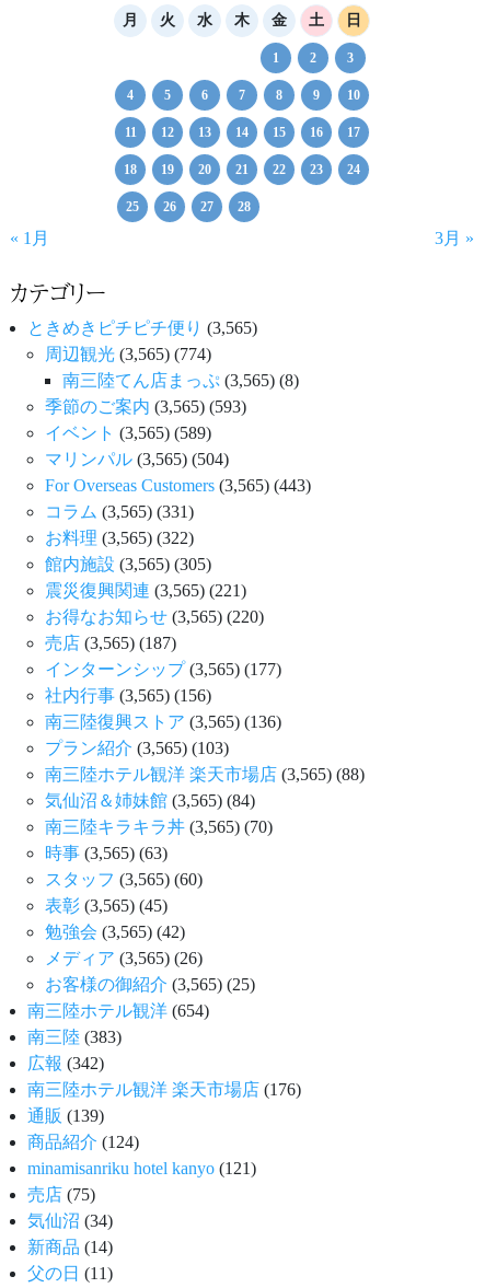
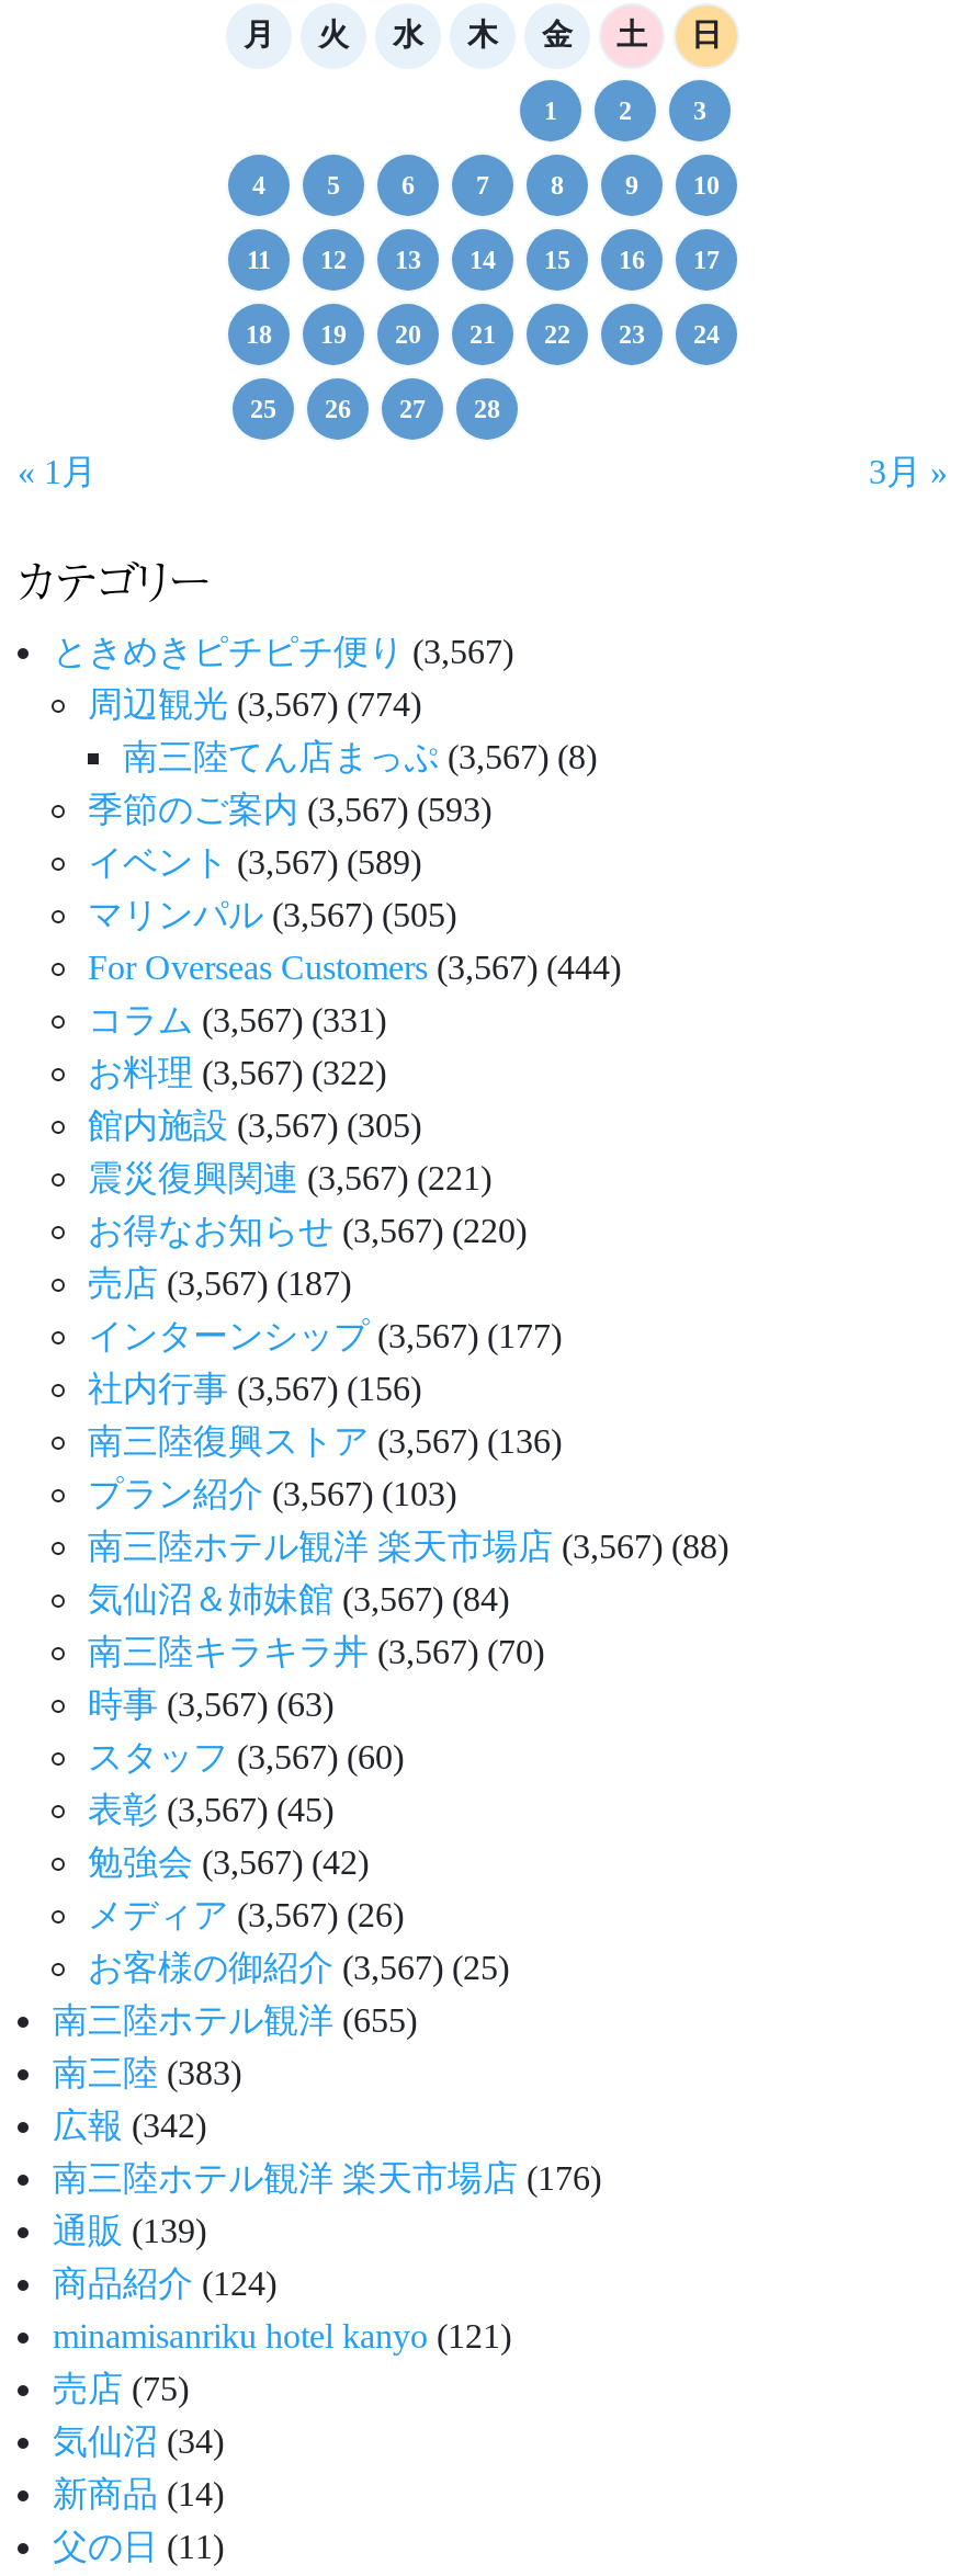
[27,319,257,337] ときめきピチピチ便り(3,565) -> [53,634,513,671] ときめきピチピチ便り(3,567)
[45,345,211,364] 周辺観光(3,565) (774) -> [88,686,421,724] 周辺観光(3,567) (774)
[62,371,299,390] 南三陸てん店まっぷ(3,565) (8) -> [123,739,597,776] 南三陸てん店まっぷ(3,567) (8)
[45,398,246,416] 季節のご案内(3,565) (593) -> [88,792,491,829] 季節のご案内(3,567) (593)
[45,424,211,443] イベント(3,565) (589) -> [88,844,421,881] イベント(3,567) (589)
[45,450,229,469] マリンパル(3,565) (504) -> [88,897,456,934] マリンパル(3,567) (505)
[45,476,311,495] For Overseas Customers (3,565) (443) -> [88,949,621,987] For Overseas Customers (3,567) (444)
[45,503,194,521] コラム(3,565) (331) -> [88,1002,386,1039] コラム(3,567) (331)
[45,529,194,548] お料理(3,565) (322) -> [88,1055,386,1092] お料理(3,567) (322)
[45,555,211,574] 館内施設(3,565) (305) -> [88,1107,421,1145] 館内施設(3,567) (305)
[45,582,246,600] 震災復興関連(3,565) (221) -> [88,1160,491,1197] 震災復興関連(3,567) (221)
[45,608,264,626] お得なお知らせ(3,565) (220) -> [88,1213,527,1250] お得なお知らせ(3,567) (220)
[45,634,176,653] 売店(3,565) (187) -> [88,1265,351,1303] 売店(3,567) (187)
[45,660,281,679] インターンシップ(3,565) (177) -> [88,1318,562,1355] インターンシップ(3,567) (177)
[45,687,211,705] 社内行事(3,565) (156) -> [88,1371,421,1408] 社内行事(3,567) (156)
[45,713,281,731] 南三陸復興ストア(3,565) (136) -> [88,1423,562,1461] 南三陸復興ストア(3,567) (136)
[45,739,229,758] プラン紹介(3,565) (103) -> [88,1476,456,1513] プラン紹介(3,567) (103)
[45,765,365,784] 南三陸ホテル観洋 楽天市場店(3,565) (88) -> [88,1528,728,1566] 南三陸ホテル観洋 楽天市場店(3,567) (88)
[45,792,255,810] 気仙沼＆姉妹館(3,565) (84) -> [88,1581,509,1618] 気仙沼＆姉妹館(3,567) (84)
[45,818,273,836] 南三陸キラキラ丼(3,565) (70) -> [88,1634,544,1671] 南三陸キラキラ丼(3,567) (70)
[45,844,168,863] 時事(3,565) (63) -> [88,1686,333,1724] 時事(3,567) (63)
[45,870,203,889] スタッフ(3,565) (60) -> [88,1739,404,1776] スタッフ(3,567) (60)
[45,897,168,915] 表彰(3,565) (45) -> [88,1792,333,1829] 表彰(3,567) (45)
[45,923,185,942] 勉強会(3,565) (42) -> [88,1844,369,1882] 勉強会(3,567) (42)
[45,949,203,968] メディア(3,565) (26) -> [88,1897,404,1934] メディア(3,567) (26)
[45,975,255,994] お客様の御紹介(3,565) (25) -> [88,1950,509,1987] お客様の御紹介(3,567) (25)
[27,1002,209,1020] 南三陸ホテル観洋(654) -> [53,2002,417,2040] 南三陸ホテル観洋(655)

